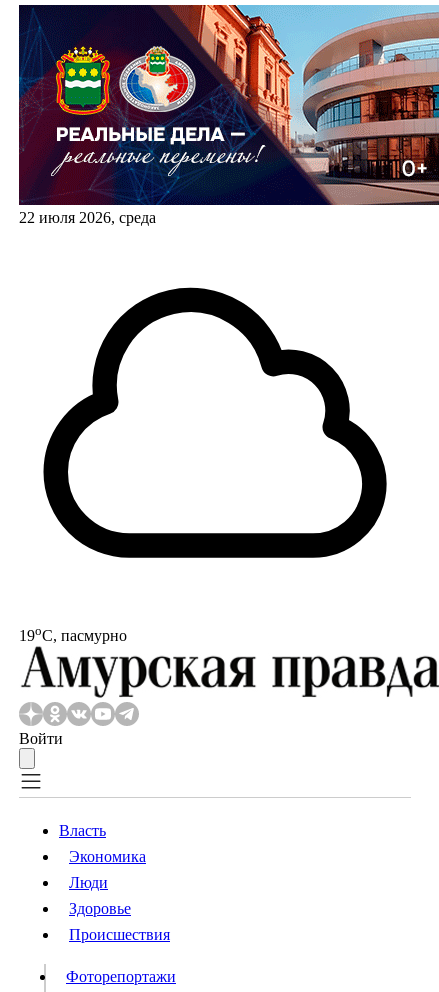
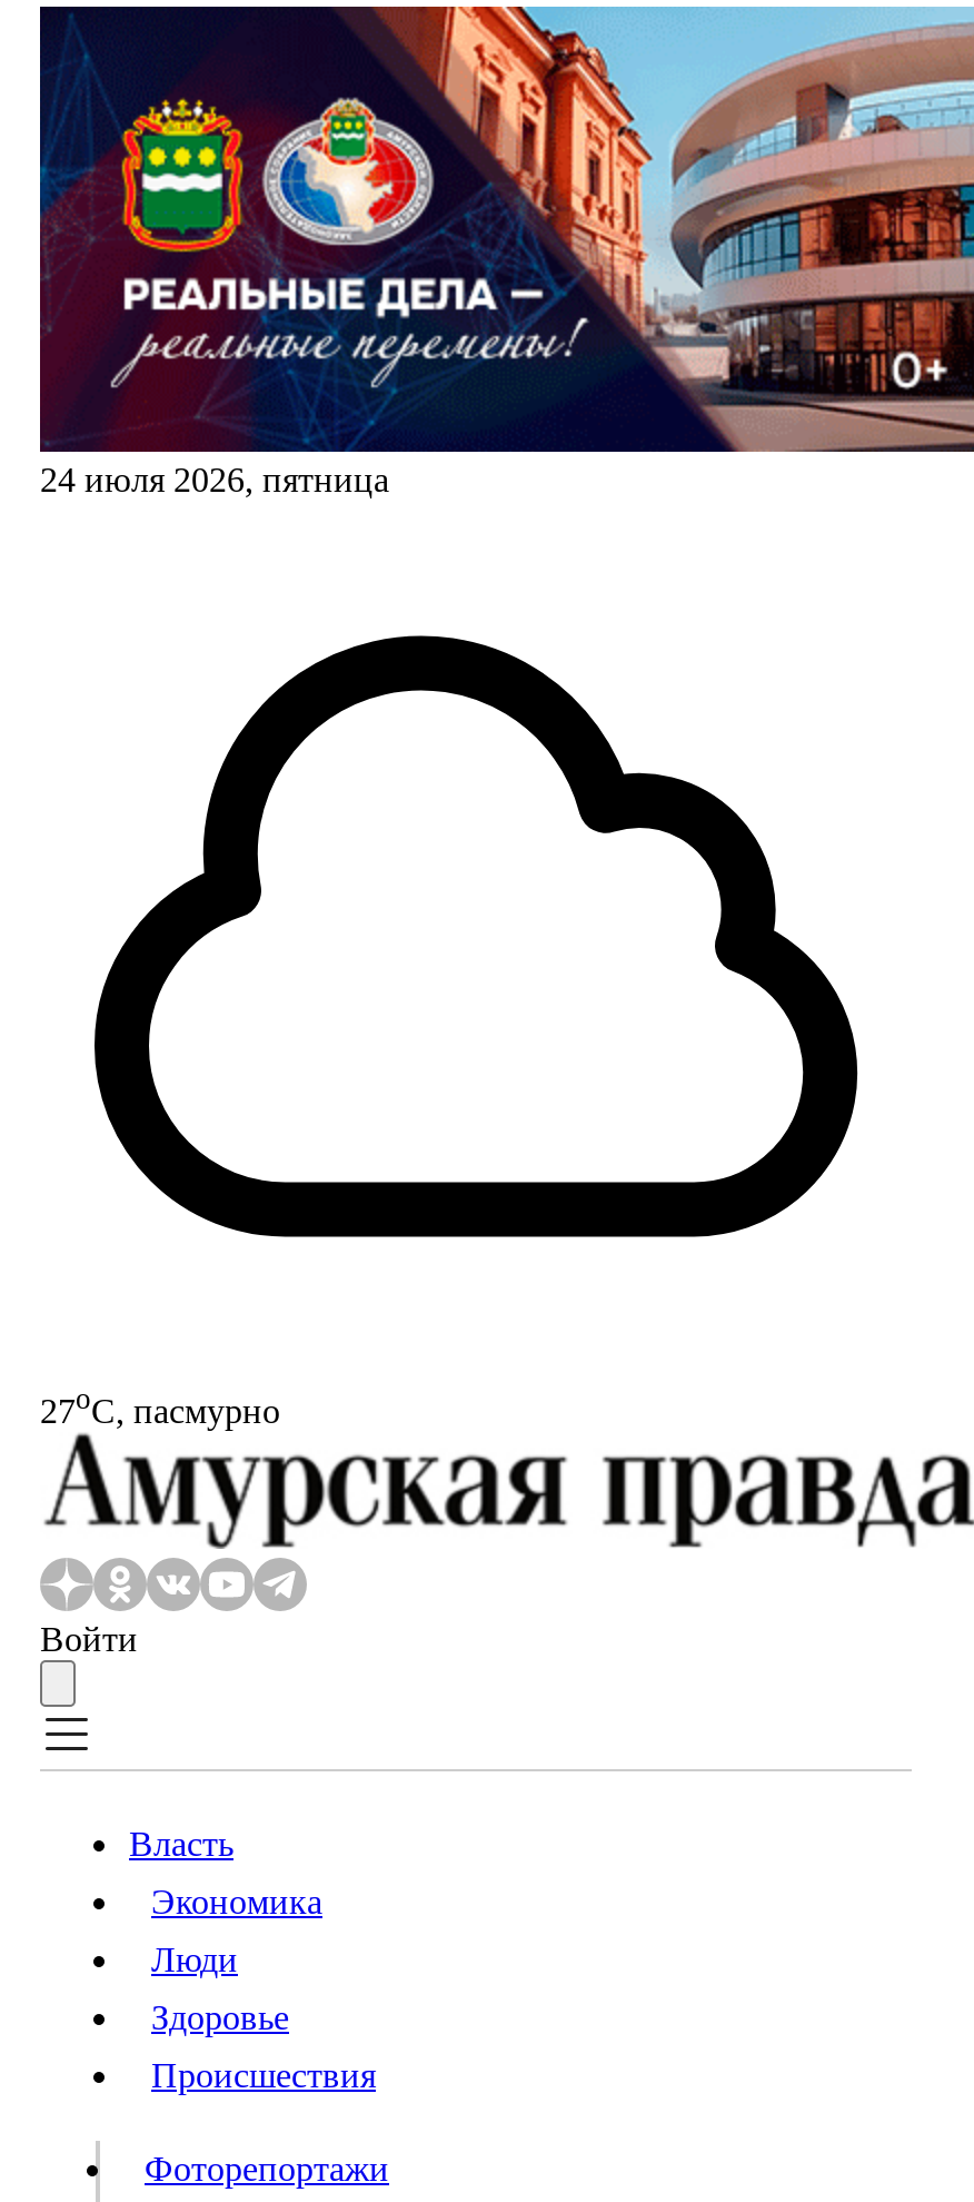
[19,209,156,226] 22 июля 2026, среда -> [40,461,389,498] 24 июля 2026, пятница
[19,623,127,644] 19oС, пасмурно -> [40,1382,280,1429] 27oС, пасмурно

